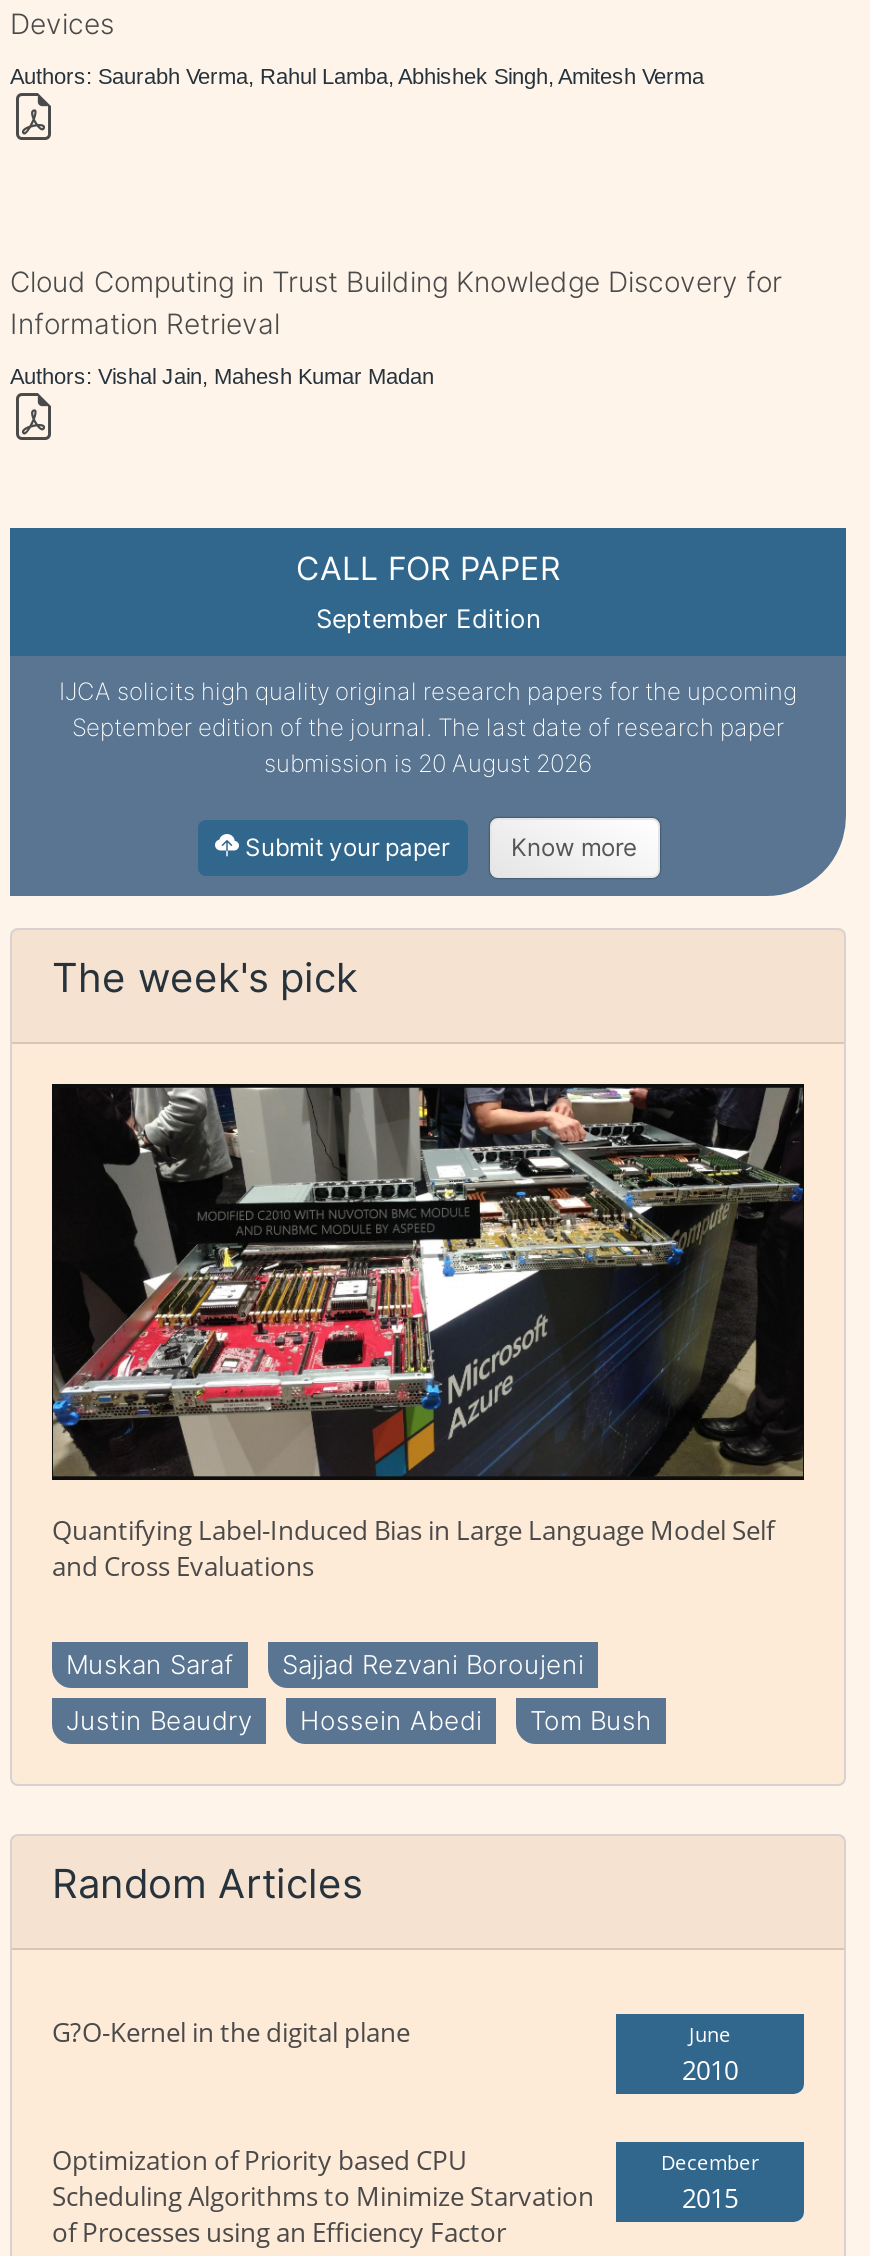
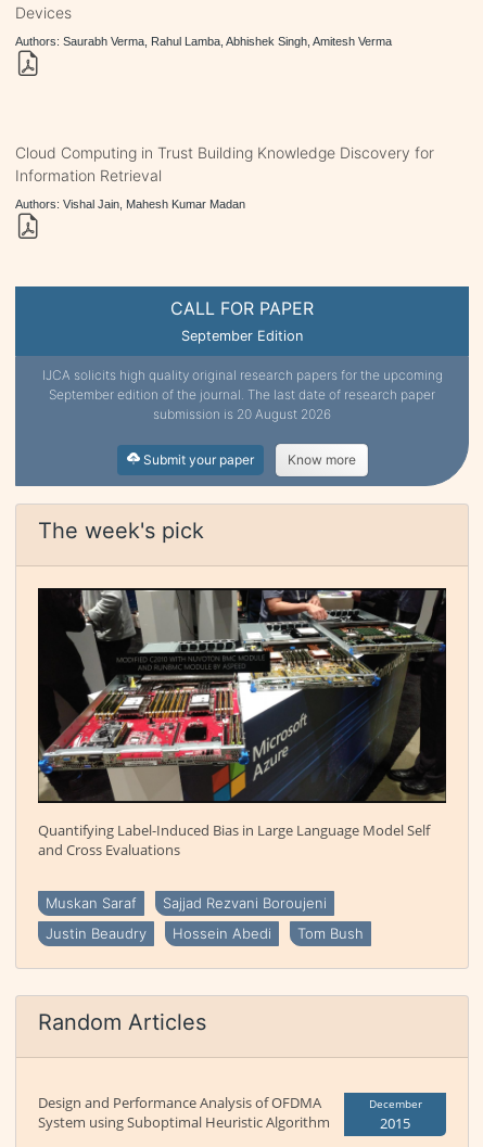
[52,2014,738,2250] G?O-Kernel in the digital plane | June | 2010 | Optimization of Priority based CPU | Scheduling Algorithms to Minimize Starvation | of Processes using an Efficiency Factor -> [38,1093,330,1132] Design and Performance Analysis of OFDMA | System using Suboptimal Heuristic Algorithm

